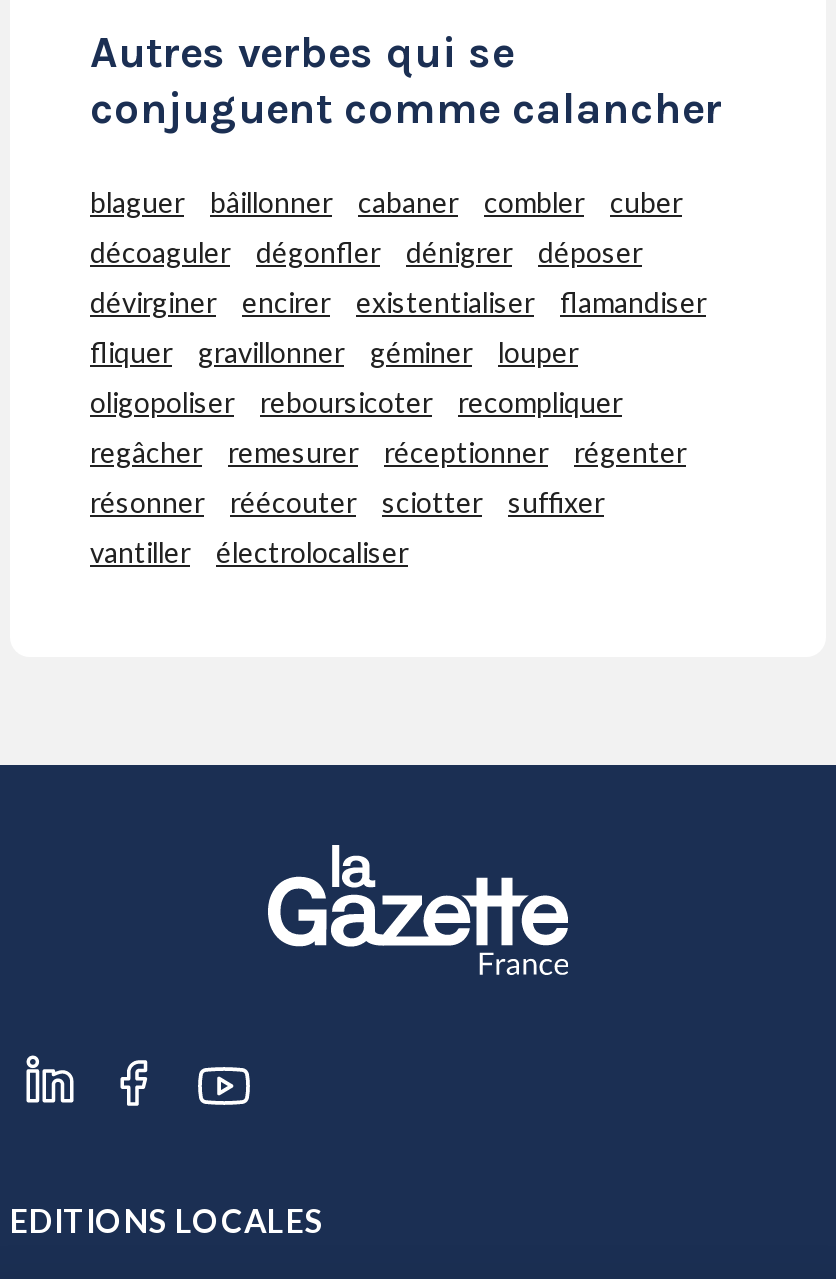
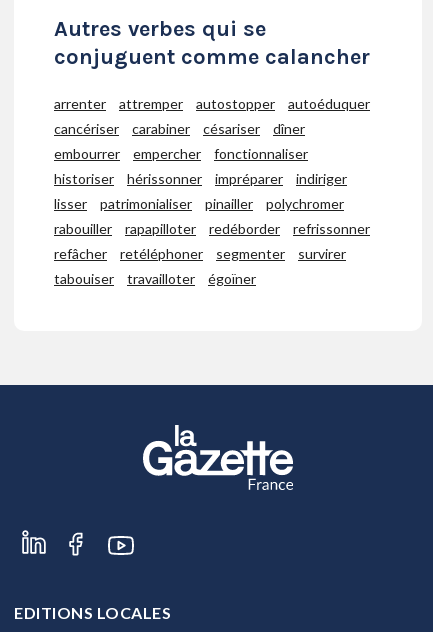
[90,185,682,219] blaguer | bâillonner | cabaner | combler | cuber -> [54,95,370,112] arrenter | attremper | autostopper | autoéduquer
[90,235,642,269] décoaguler | dégonfler | dénigrer | déposer -> [54,120,305,137] cancériser | carabiner | césariser | dîner
[90,285,706,319] dévirginer | encirer | existentialiser | flamandiser -> [54,145,308,162] embourrer | empercher | fonctionnaliser
[90,335,578,369] fliquer | gravillonner | géminer | louper -> [54,170,347,187] historiser | hérissonner | impréparer | indiriger
[90,385,622,419] oligopoliser | reboursicoter | recompliquer -> [54,195,344,212] lisser | patrimonialiser | pinailler | polychromer
[90,435,686,469] regâcher | remesurer | réceptionner | régenter -> [54,220,370,237] rabouiller | rapapilloter | redéborder | refrissonner
[90,485,604,519] résonner | réécouter | sciotter | suffixer -> [54,245,346,262] refâcher | retéléphoner | segmenter | survirer
[90,535,408,569] vantiller | électrolocaliser -> [54,270,256,287] tabouiser | travailloter | égoïner

